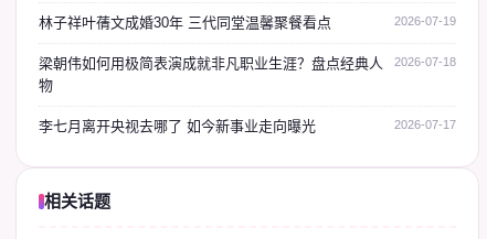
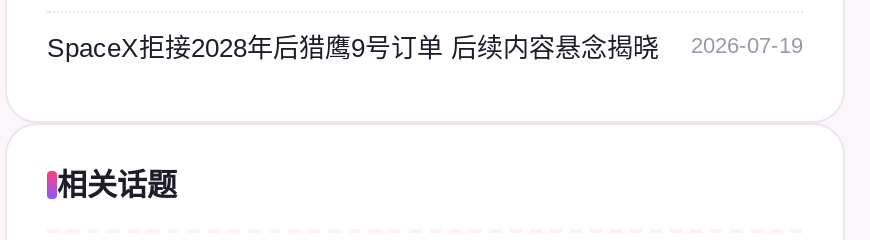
[39,14,331,31] 林子祥叶蒨文成婚30年 三代同堂温馨聚餐看点 -> [47,33,659,63] SpaceX拒接2028年后猎鹰9号订单 后续内容悬念揭晓
[39,55,383,93] 梁朝伟如何用极简表演成就非凡职业生涯？盘点经典人 | 物 -> none
[394,55,456,68] 2026-07-18 -> none
[39,118,456,134] 李七月离开央视去哪了 如今新事业走向曝光 | 2026-07-17 -> none

